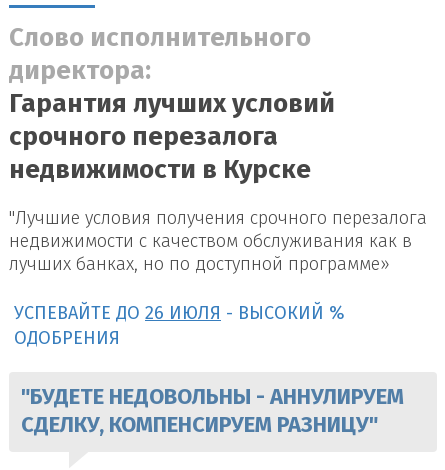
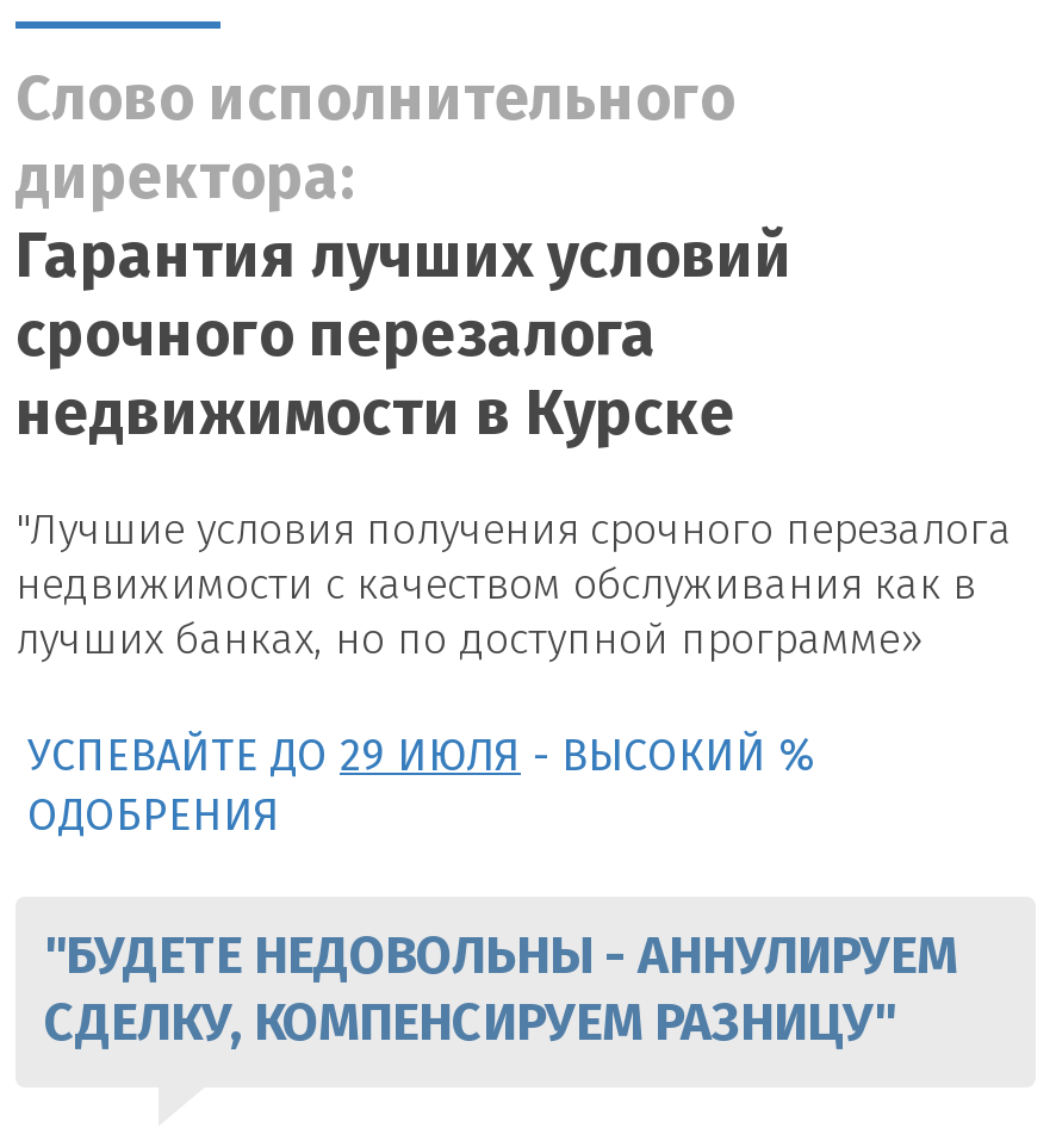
[14,305,345,323] УСПЕВАЙТЕ ДО 26 ИЮЛЯ - ВЫСОКИЙ % -> [27,737,816,780] УСПЕВАЙТЕ ДО 29 ИЮЛЯ - ВЫСОКИЙ %

